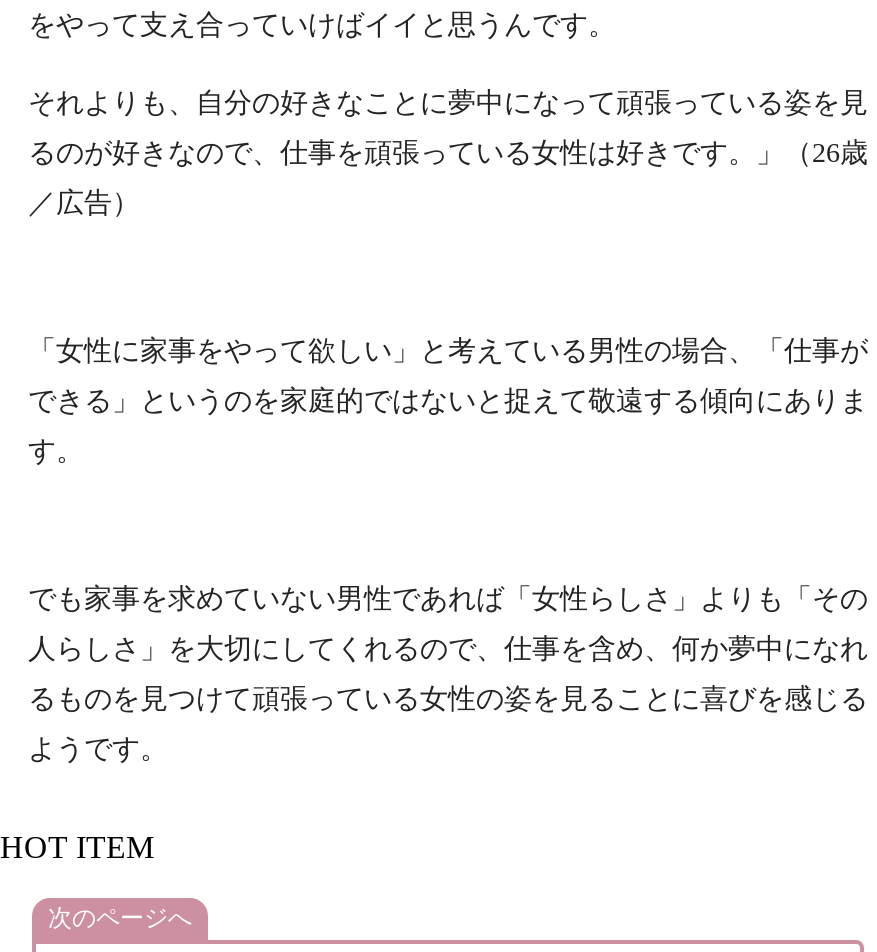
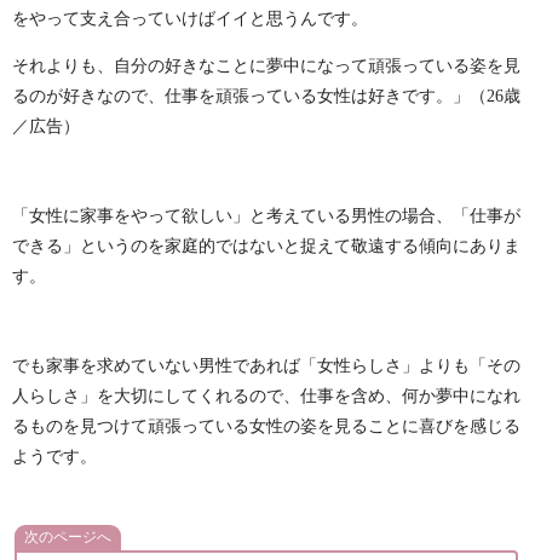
[0,831,154,865] HOT ITEM -> none

